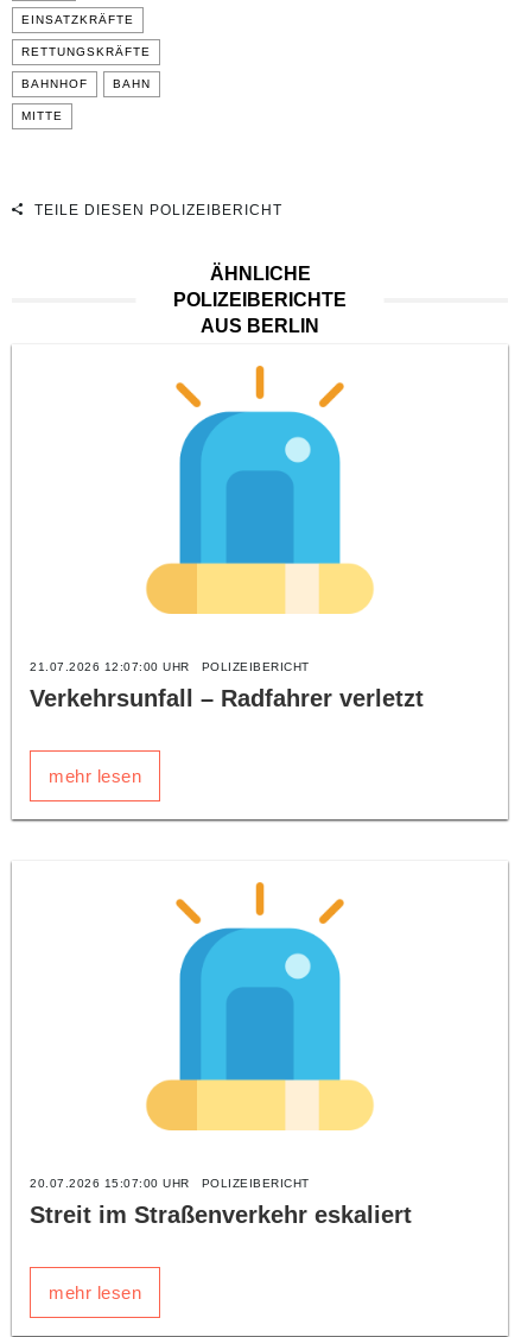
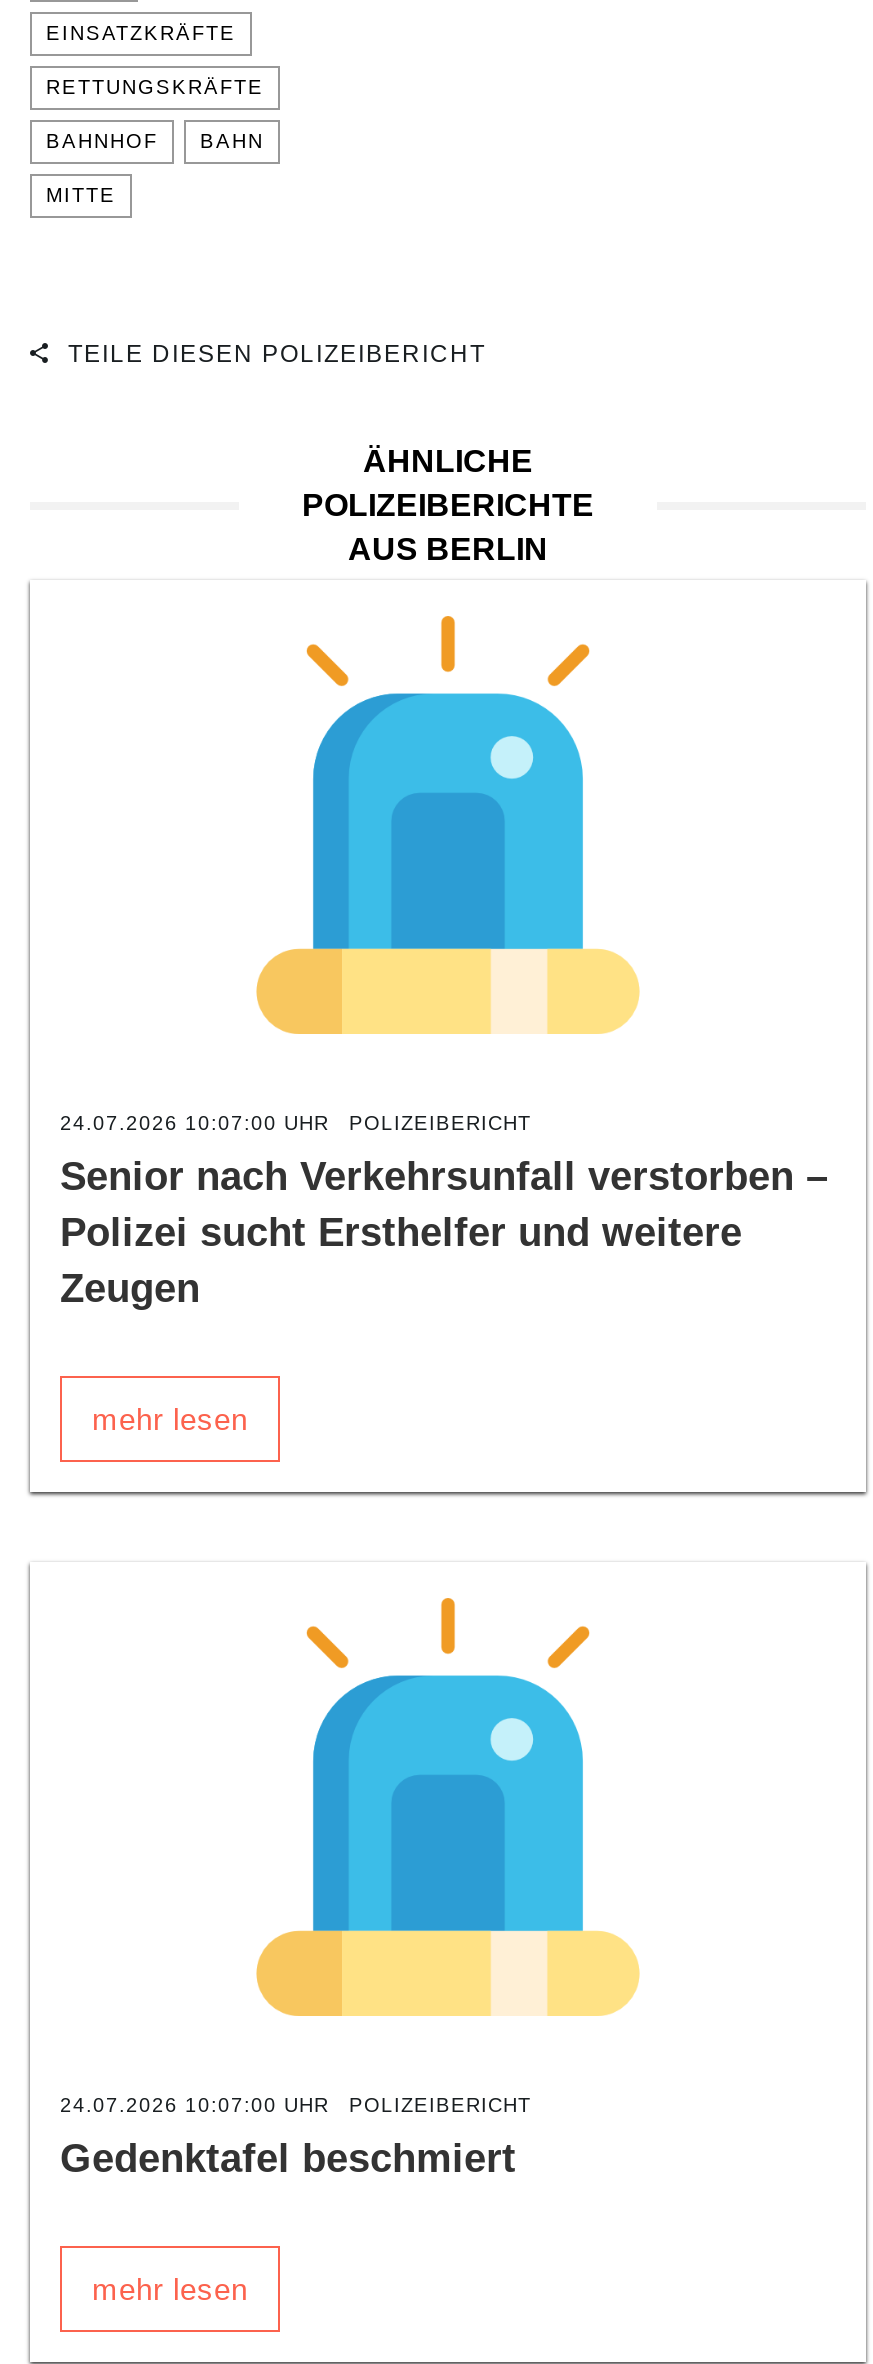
[30,660,309,673] 21.07.2026 12:07:00 UHR POLIZEIBERICHT -> [60,1112,531,1134] 24.07.2026 10:07:00 UHR POLIZEIBERICHT
[30,685,424,711] Verkehrsunfall – Radfahrer verletzt -> [60,1154,828,1310] Senior nach Verkehrsunfall verstorben – | Polizei sucht Ersthelfer und weitere | Zeugen
[30,1177,309,1190] 20.07.2026 15:07:00 UHR POLIZEIBERICHT -> [60,2094,531,2116] 24.07.2026 10:07:00 UHR POLIZEIBERICHT
[30,1202,412,1228] Streit im Straßenverkehr eskaliert -> [60,2136,516,2180] Gedenktafel beschmiert

